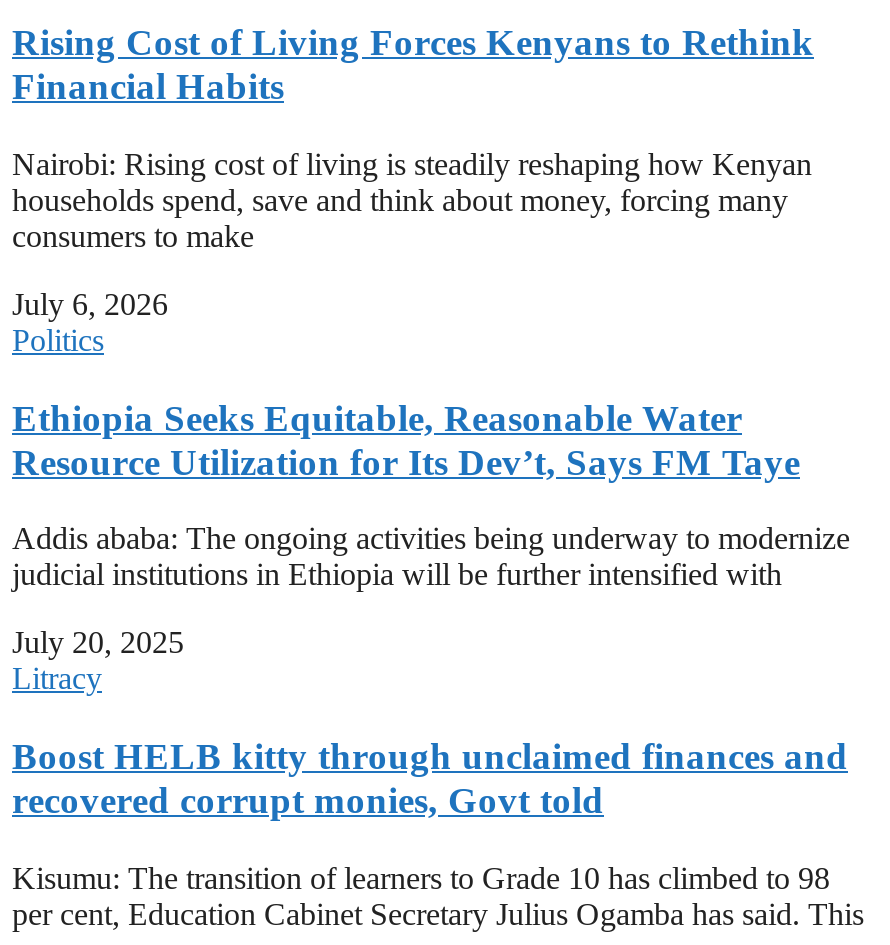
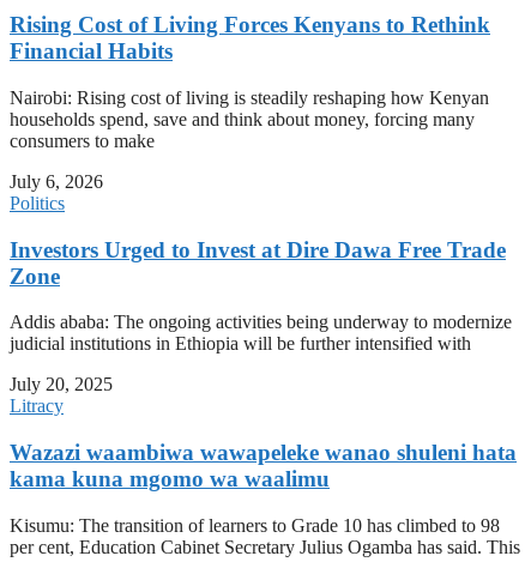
[12,396,800,482] Ethiopia Seeks Equitable, Reasonable Water | Resource Utilization for Its Dev’t, Says FM Taye -> [10,237,506,288] Investors Urged to Invest at Dire Dawa Free Trade | Zone
[12,735,848,821] Boost HELB kitty through unclaimed finances and | recovered corrupt monies, Govt told -> [10,440,517,491] Wazazi waambiwa wawapeleke wanao shuleni hata | kama kuna mgomo wa waalimu

